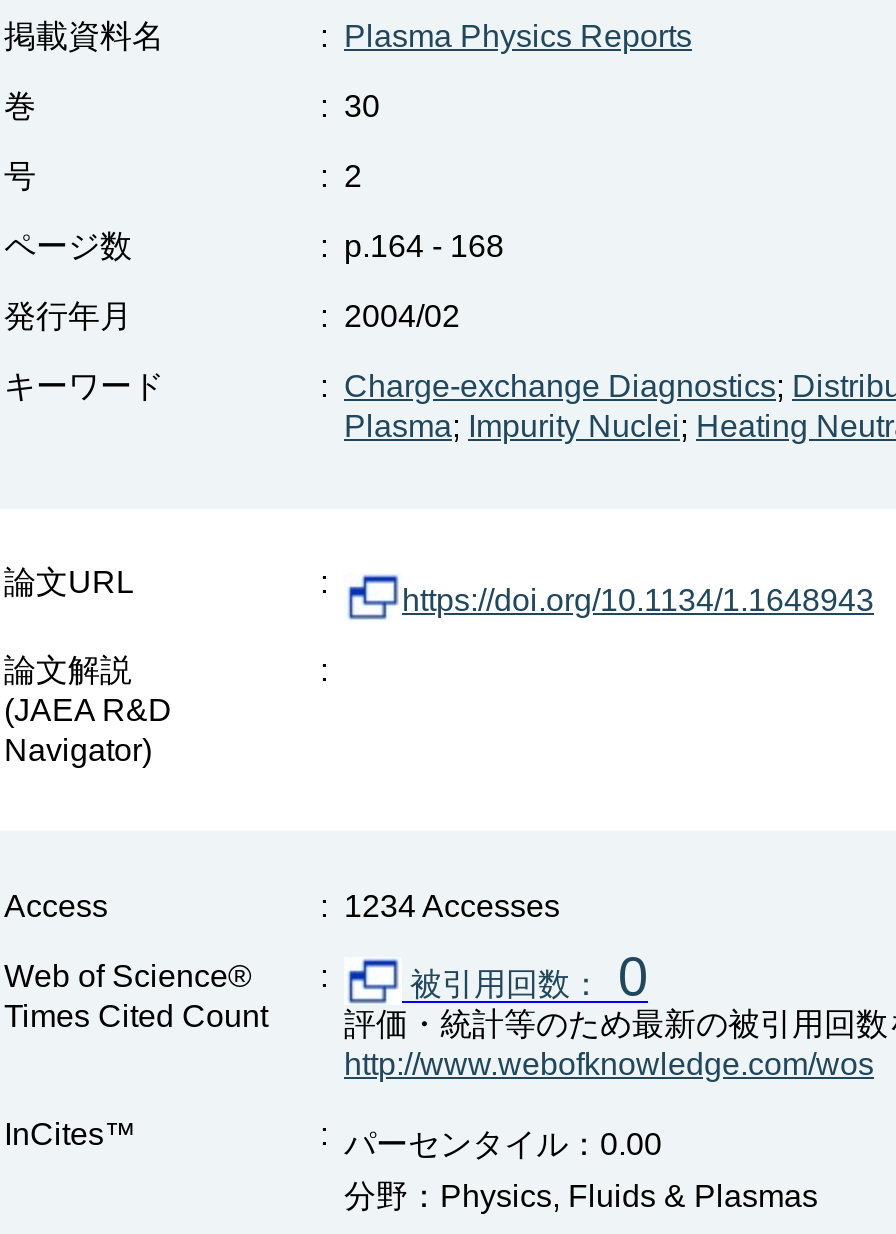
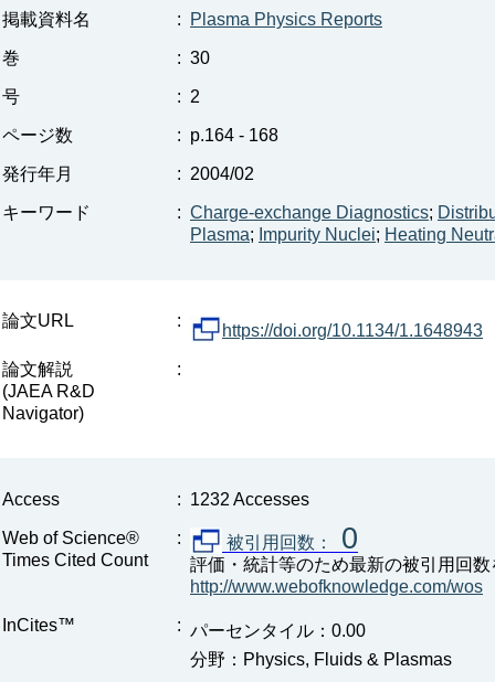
[320,888,560,922] : 1234 Accesses -> [177,490,309,508] : 1232 Accesses

